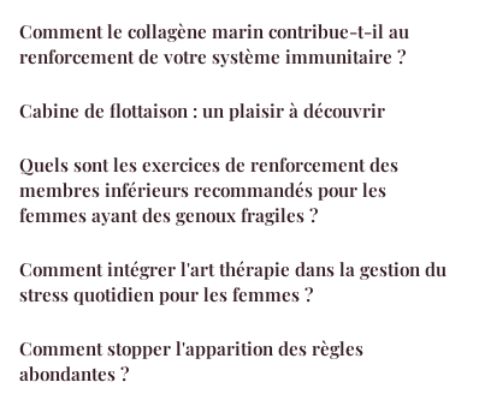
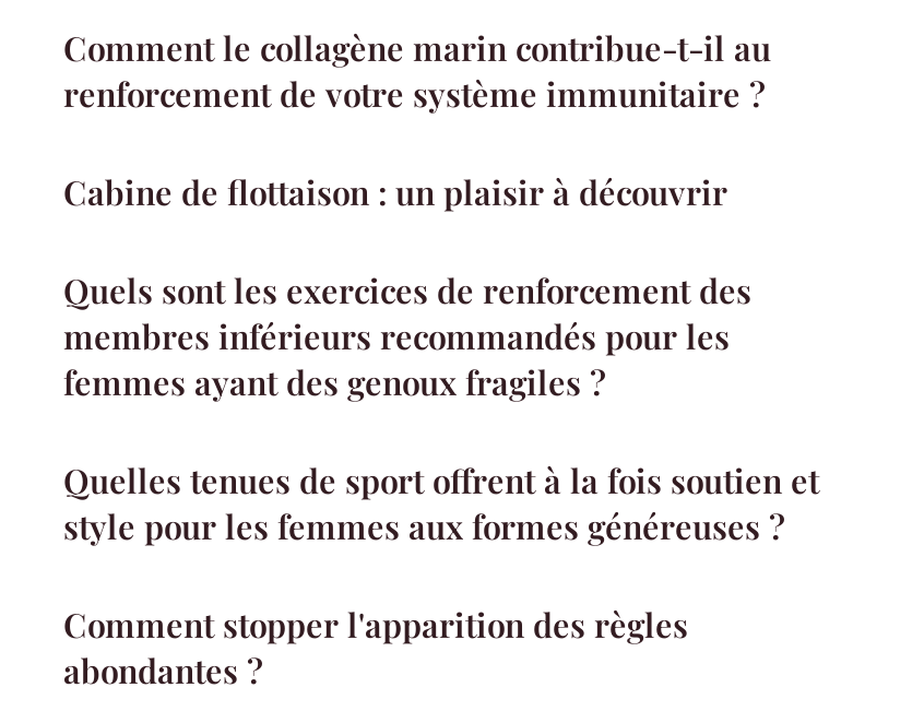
[19,257,447,306] Comment intégrer l'art thérapie dans la gestion du | stress quotidien pour les femmes ? -> [63,459,819,548] Quelles tenues de sport offrent à la fois soutien et | style pour les femmes aux formes généreuses ?

